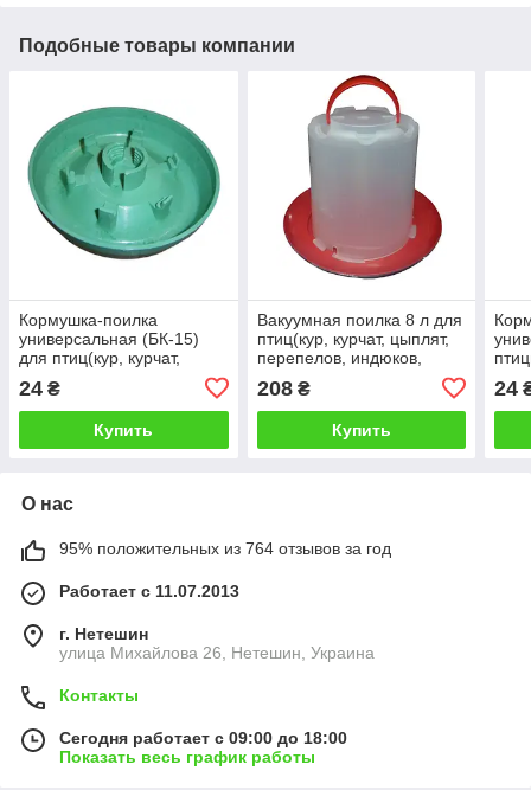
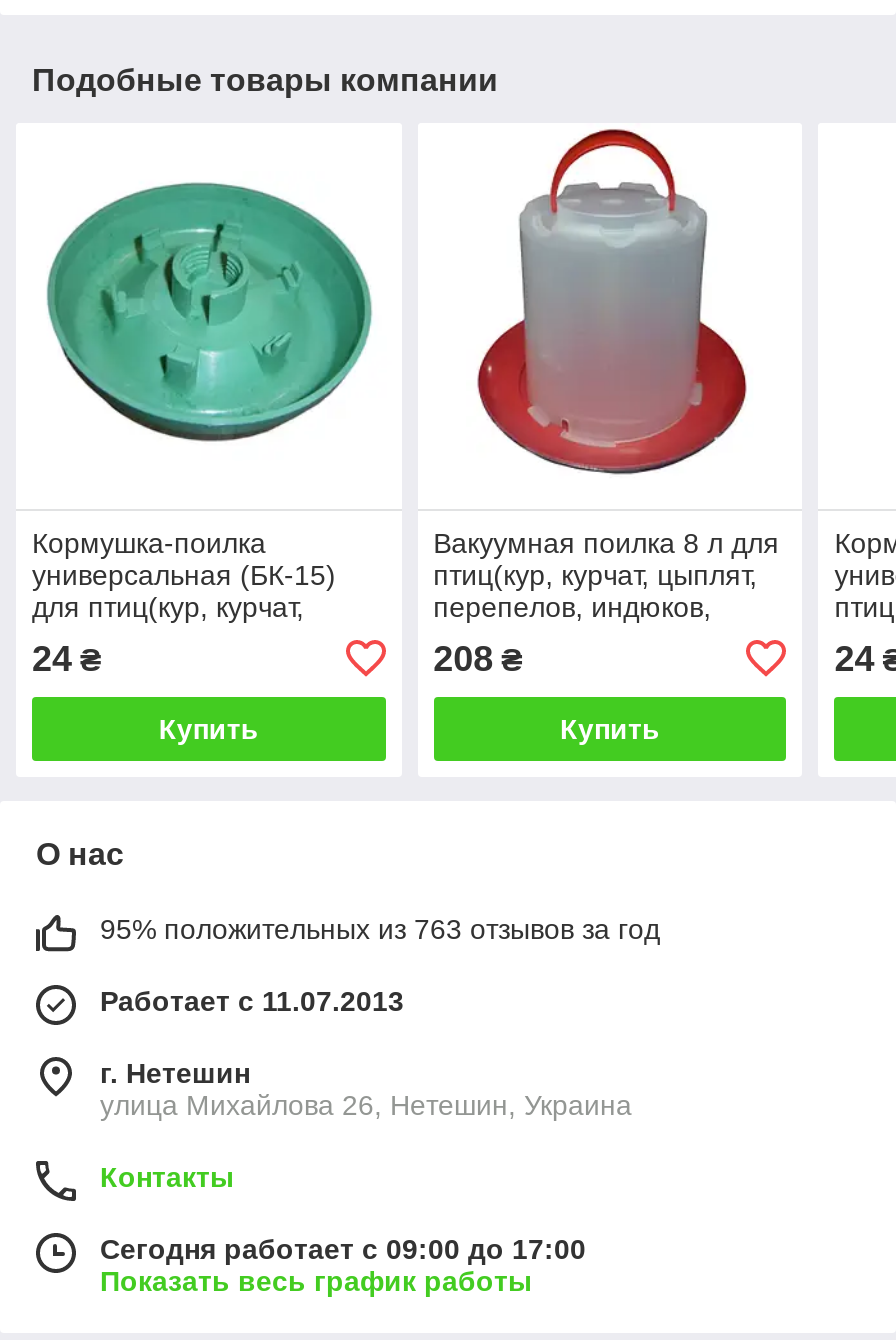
[59,539,391,558] 95% положительных из 764 отзывов за год -> [100,913,660,945] 95% положительных из 763 отзывов за год
[59,728,347,747] Сегодня работает с 09:00 до 18:00 -> [100,1233,586,1265] Сегодня работает с 09:00 до 17:00

